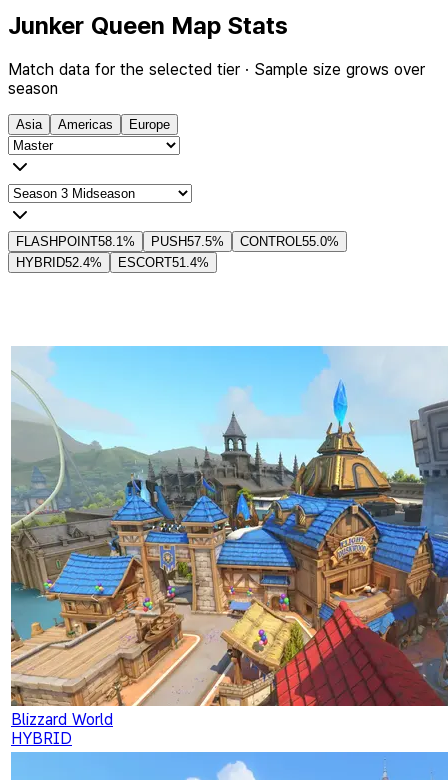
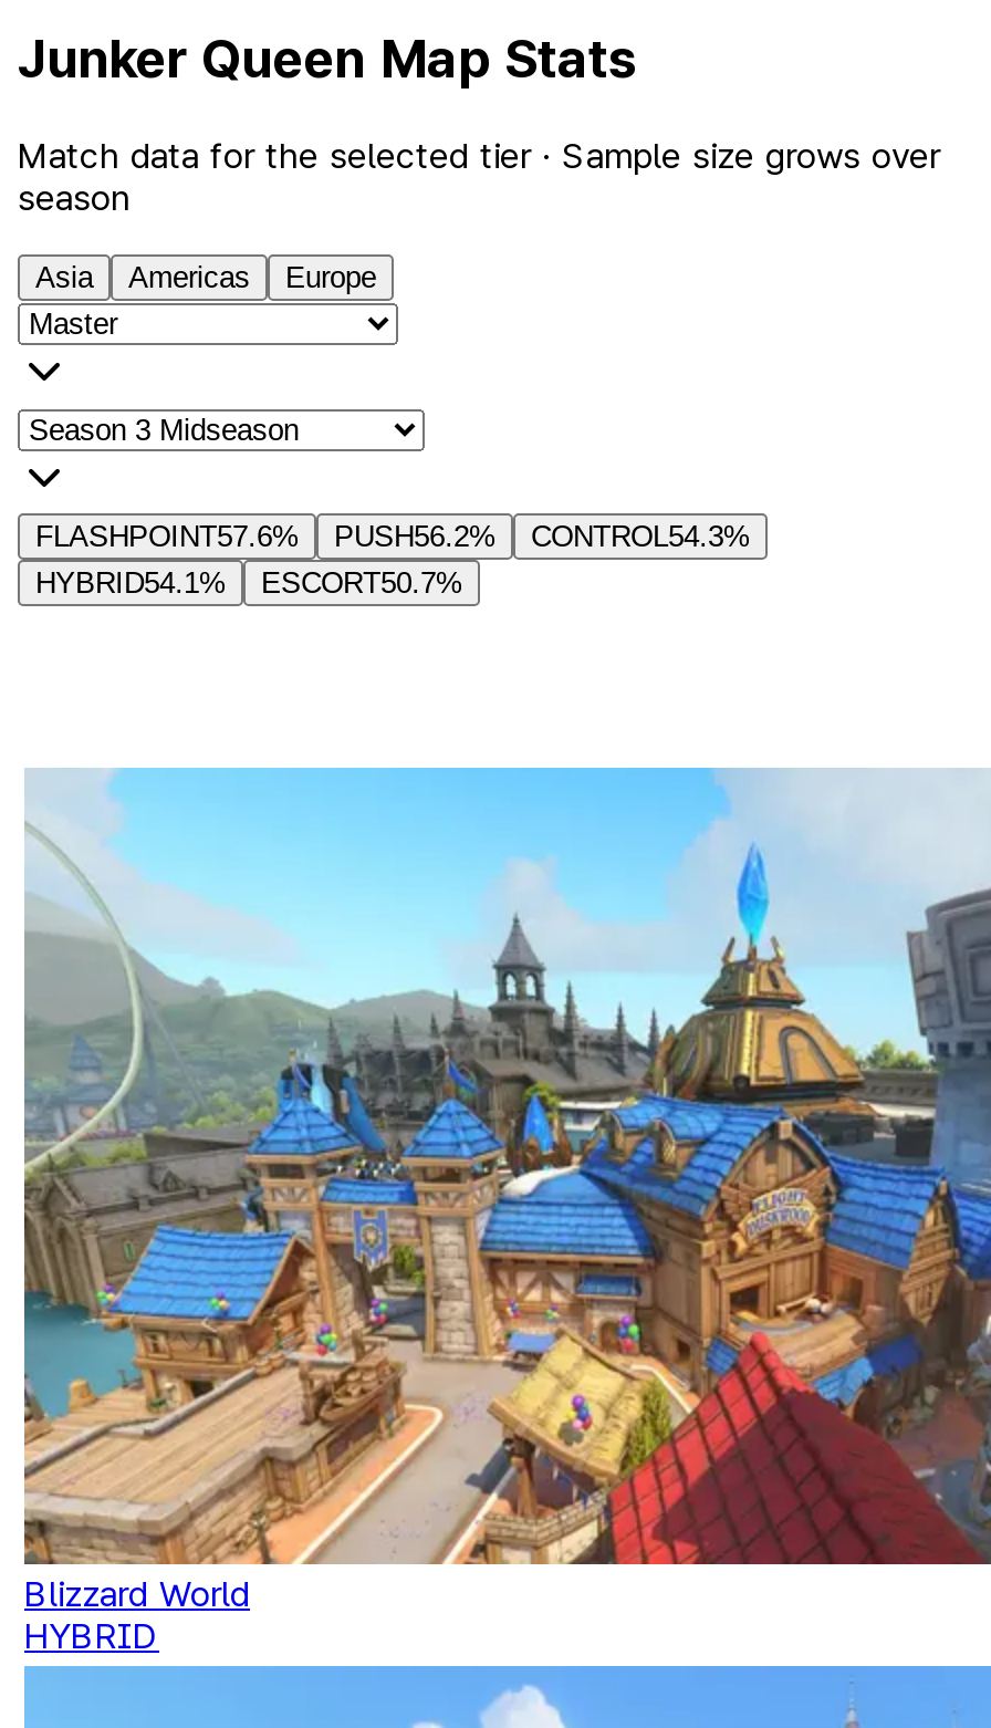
[16,234,135,249] FLASHPOINT58.1% -> [35,519,299,552] FLASHPOINT57.6%
[151,234,224,249] PUSH57.5% -> [334,519,496,552] PUSH56.2%
[240,234,339,249] CONTROL55.0% -> [531,519,750,552] CONTROL54.3%
[16,255,102,270] HYBRID52.4% -> [35,566,226,599] HYBRID54.1%
[118,255,209,270] ESCORT51.4% -> [261,566,462,599] ESCORT50.7%

